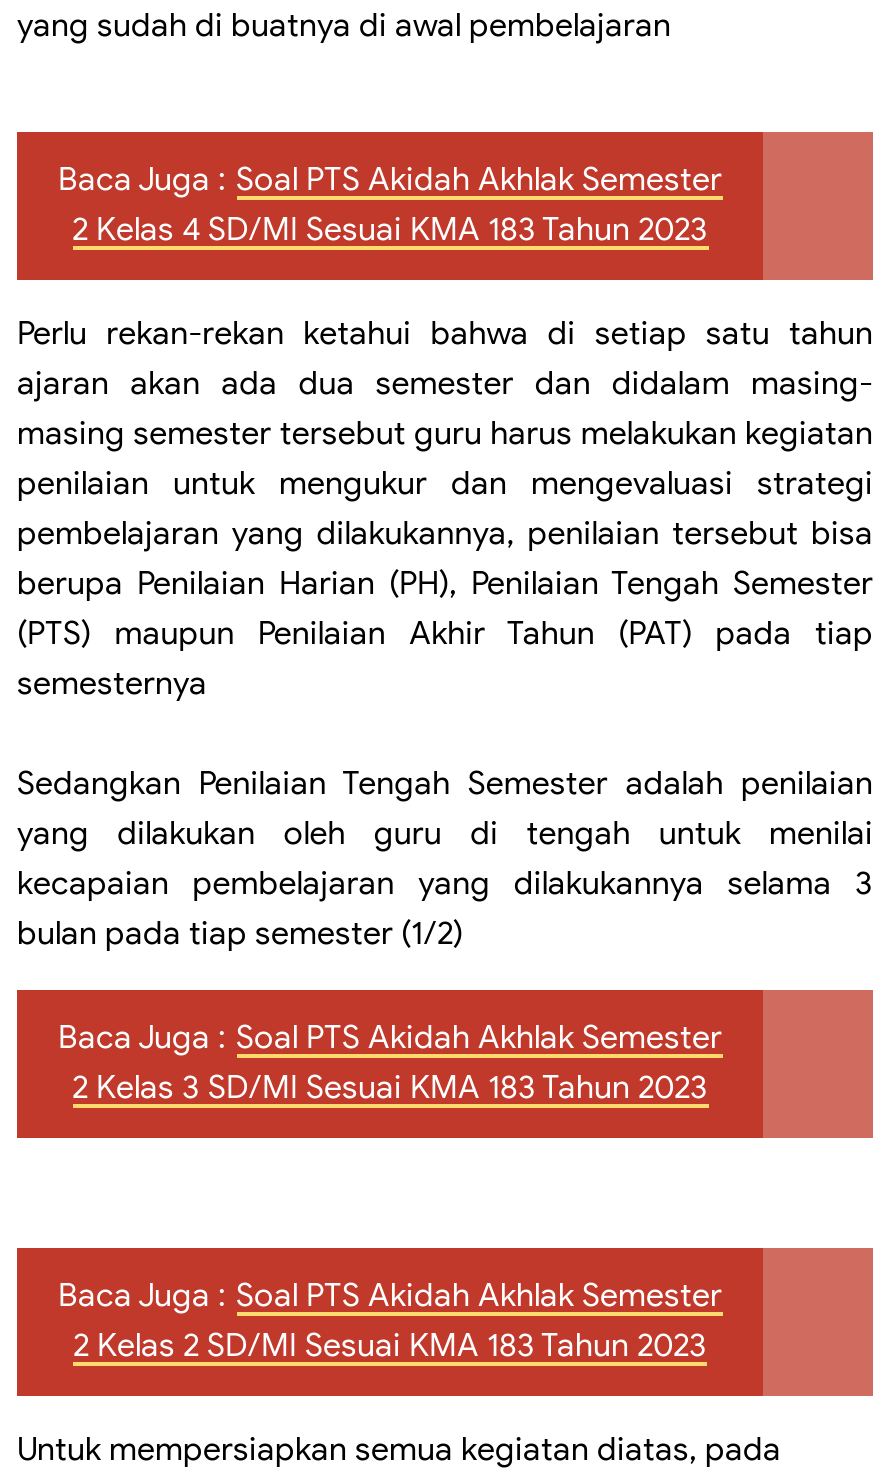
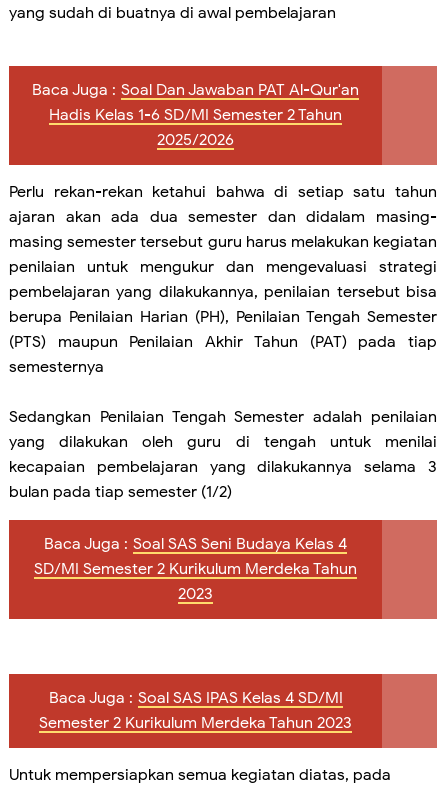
[58,160,722,250] Baca Juga : Soal PTS Akidah Akhlak Semester | 2 Kelas 4 SD/MI Sesuai KMA 183 Tahun 2023 -> [32,80,359,150] Baca Juga : Soal Dan Jawaban PAT Al-Qur'an | Hadis Kelas 1-6 SD/MI Semester 2 Tahun | 2025/2026
[58,1018,722,1108] Baca Juga : Soal PTS Akidah Akhlak Semester | 2 Kelas 3 SD/MI Sesuai KMA 183 Tahun 2023 -> [34,534,357,604] Baca Juga : Soal SAS Seni Budaya Kelas 4 | SD/MI Semester 2 Kurikulum Merdeka Tahun | 2023
[58,1276,722,1366] Baca Juga : Soal PTS Akidah Akhlak Semester | 2 Kelas 2 SD/MI Sesuai KMA 183 Tahun 2023 -> [39,688,352,733] Baca Juga : Soal SAS IPAS Kelas 4 SD/MI | Semester 2 Kurikulum Merdeka Tahun 2023

